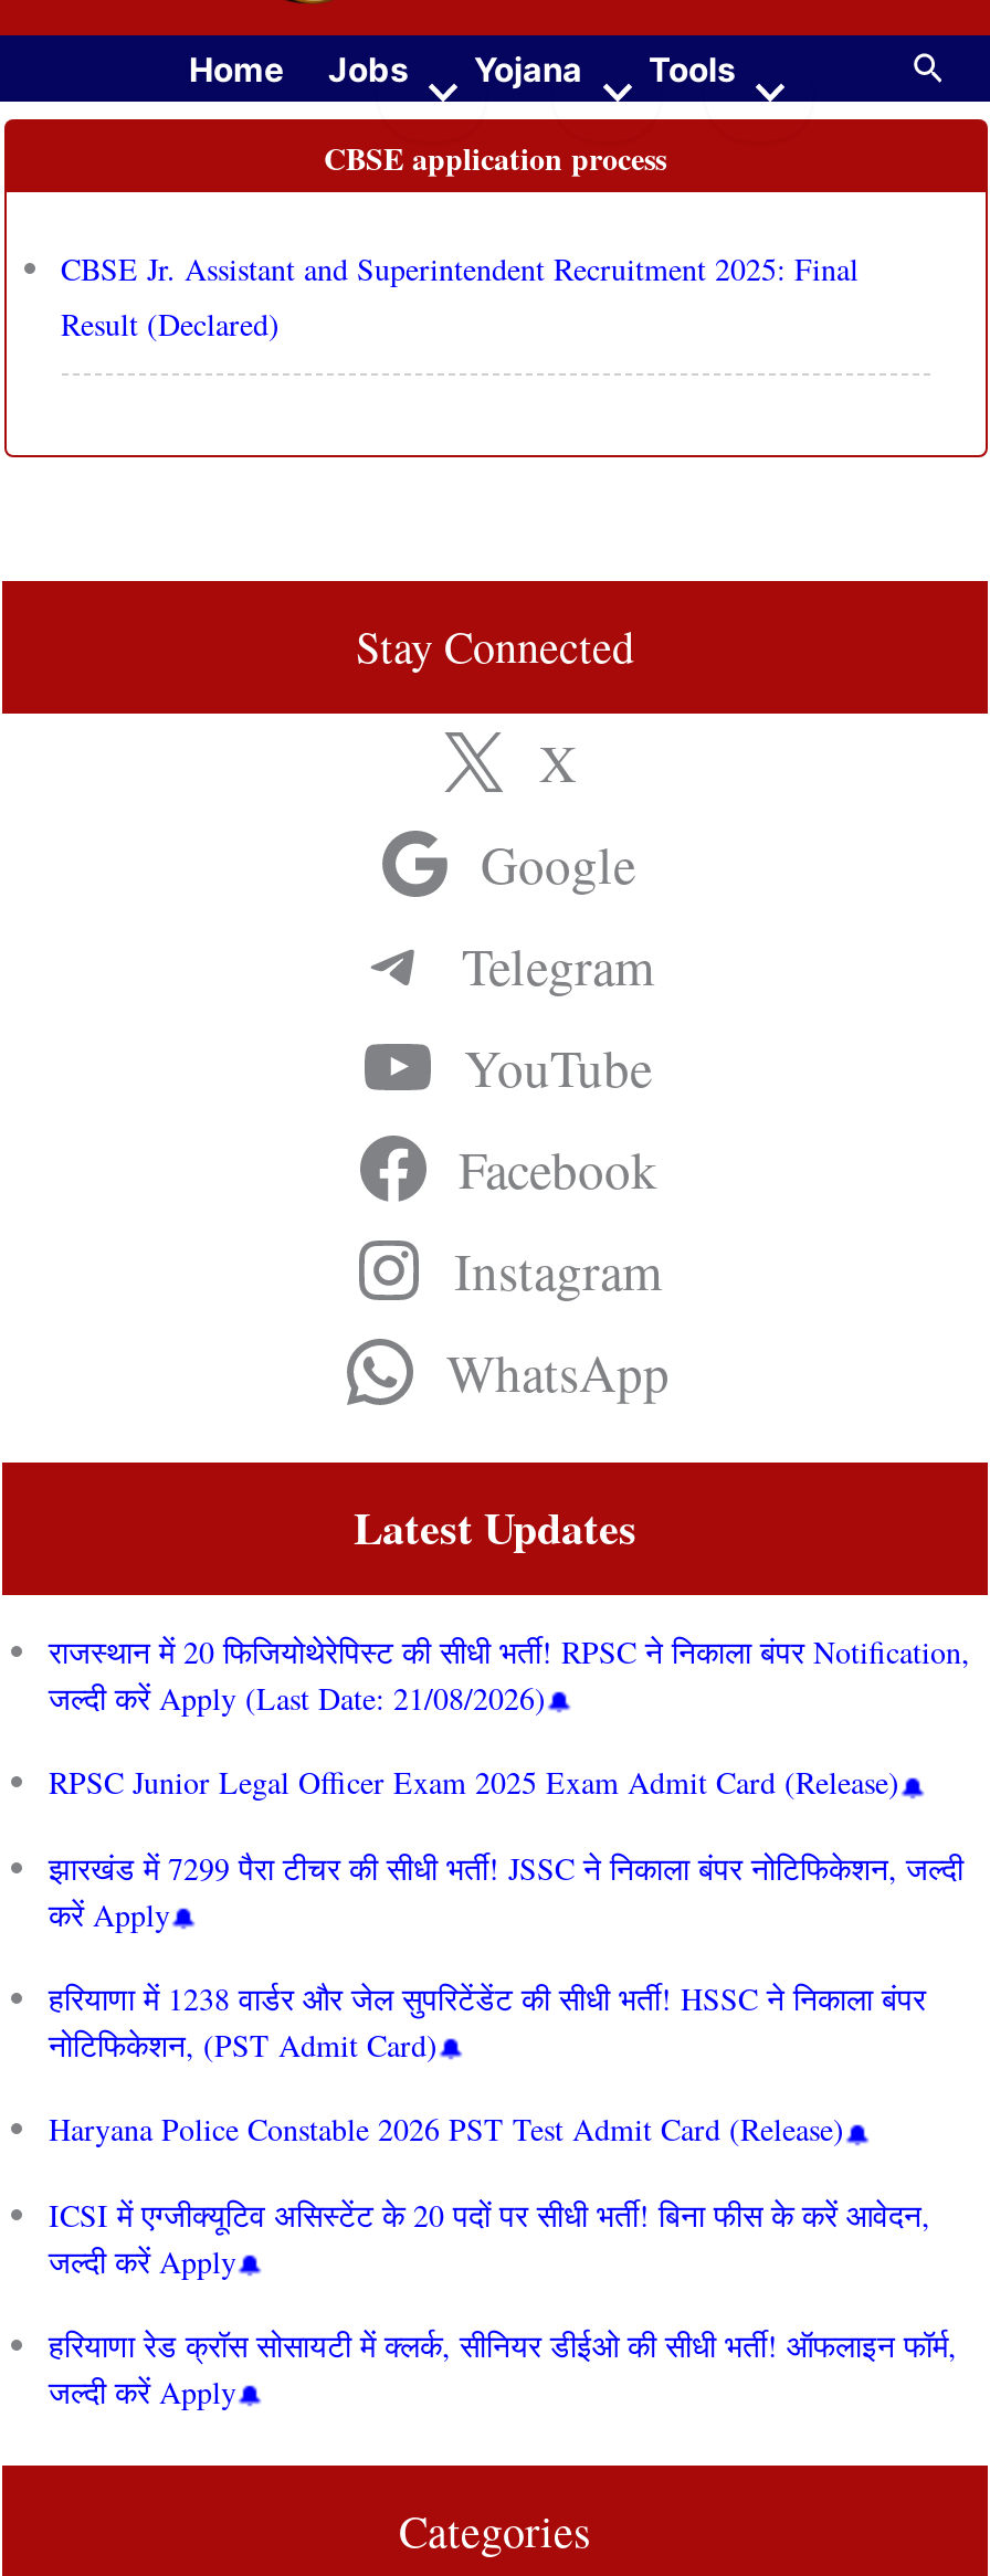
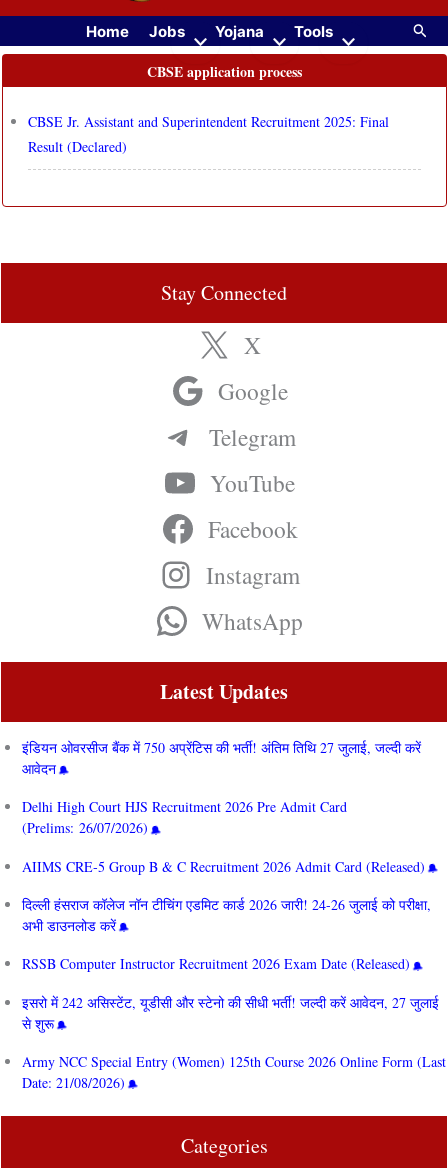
[49,1630,970,1719] राजस्थान में 20 फिजियोथेरेपिस्ट की सीधी भर्ती! RPSC ने निकाला बंपर Notification, | जल्दी करें Apply (Last Date: 21/08/2026) -> [22,738,421,778] इंडियन ओवरसीज बैंक में 750 अप्रेंटिस की भर्ती! अंतिम तिथि 27 जुलाई, जल्दी करें | आवेदन
[49,1761,899,1803] RPSC Junior Legal Officer Exam 2025 Exam Admit Card (Release) -> [22,797,347,837] Delhi High Court HJS Recruitment 2026 Pre Admit Card | (Prelims: 26/07/2026)
[49,1846,963,1935] झारखंड में 7299 पैरा टीचर की सीधी भर्ती! JSSC ने निकाला बंपर नोटिफिकेशन, जल्दी | करें Apply -> [22,857,425,876] AIIMS CRE‑5 Group B & C Recruitment 2026 Admit Card (Released)
[49,1977,926,2066] हरियाणा में 1238 वार्डर और जेल सुपरिटेंडेंट की सीधी भर्ती! HSSC ने निकाला बंपर | नोटिफिकेशन, (PST Admit Card) -> [22,895,431,935] दिल्ली हंसराज कॉलेज नॉन टीचिंग एडमिट कार्ड 2026 जारी! 24-26 जुलाई को परीक्षा, | अभी डाउनलोड करें
[49,2109,844,2150] Haryana Police Constable 2026 PST Test Admit Card (Release) -> [22,954,410,973] RSSB Computer Instructor Recruitment 2026 Exam Date (Released)
[49,2193,930,2282] ICSI में एग्जीक्यूटिव असिस्टेंट के 20 पदों पर सीधी भर्ती! बिना फीस के करें आवेदन, | जल्दी करें Apply -> [22,993,439,1033] इसरो में 242 असिस्टेंट, यूडीसी और स्टेनो की सीधी भर्ती! जल्दी करें आवेदन, 27 जुलाई | से शुरू
[49,2324,957,2413] हरियाणा रेड क्रॉस सोसायटी में क्लर्क, सीनियर डीईओ की सीधी भर्ती! ऑफलाइन फॉर्म, | जल्दी करें Apply -> [22,1052,446,1092] Army NCC Special Entry (Women) 125th Course 2026 Online Form (Last | Date: 21/08/2026)

